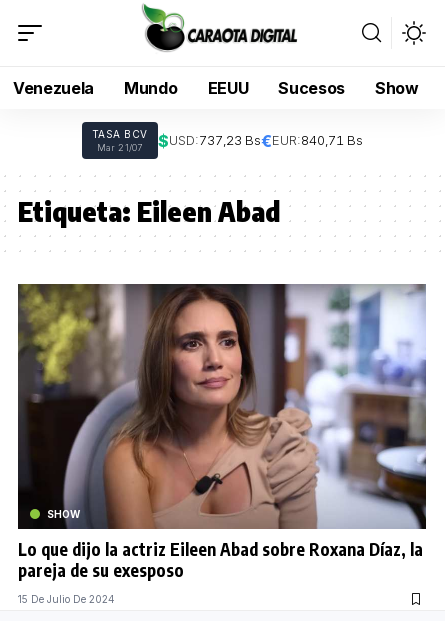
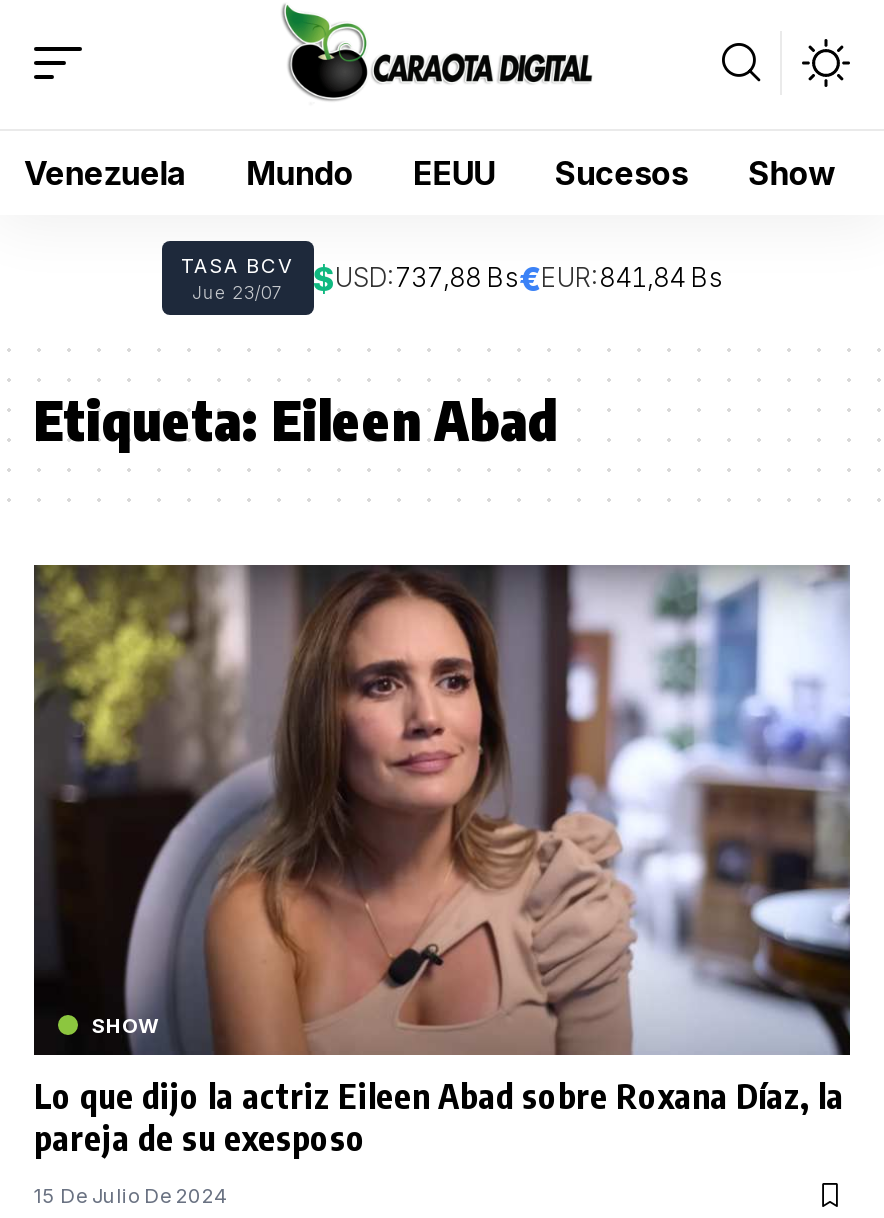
[97,131,362,153] Mar 21/07 | $USD:737,23 Bs€EUR:840,71 Bs -> [192,258,723,303] Jue 23/07 | $USD:737,88 Bs€EUR:841,84 Bs

